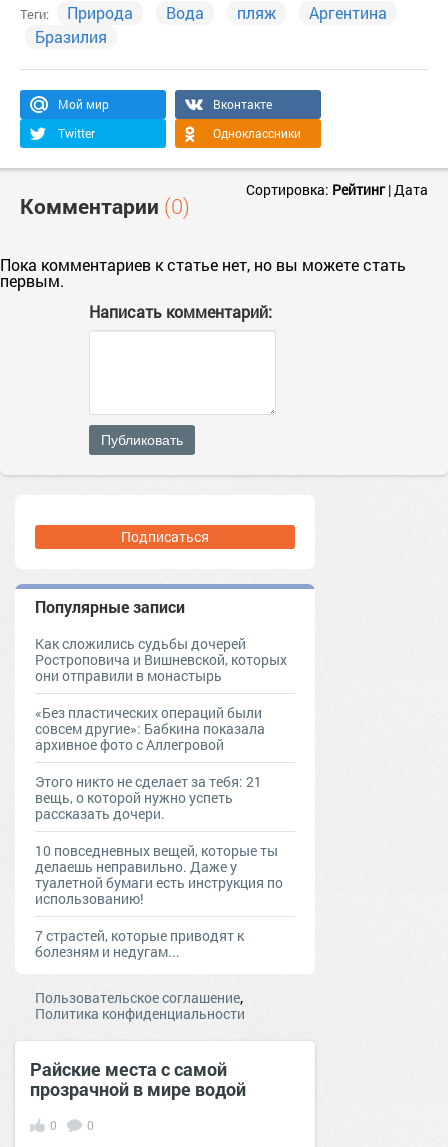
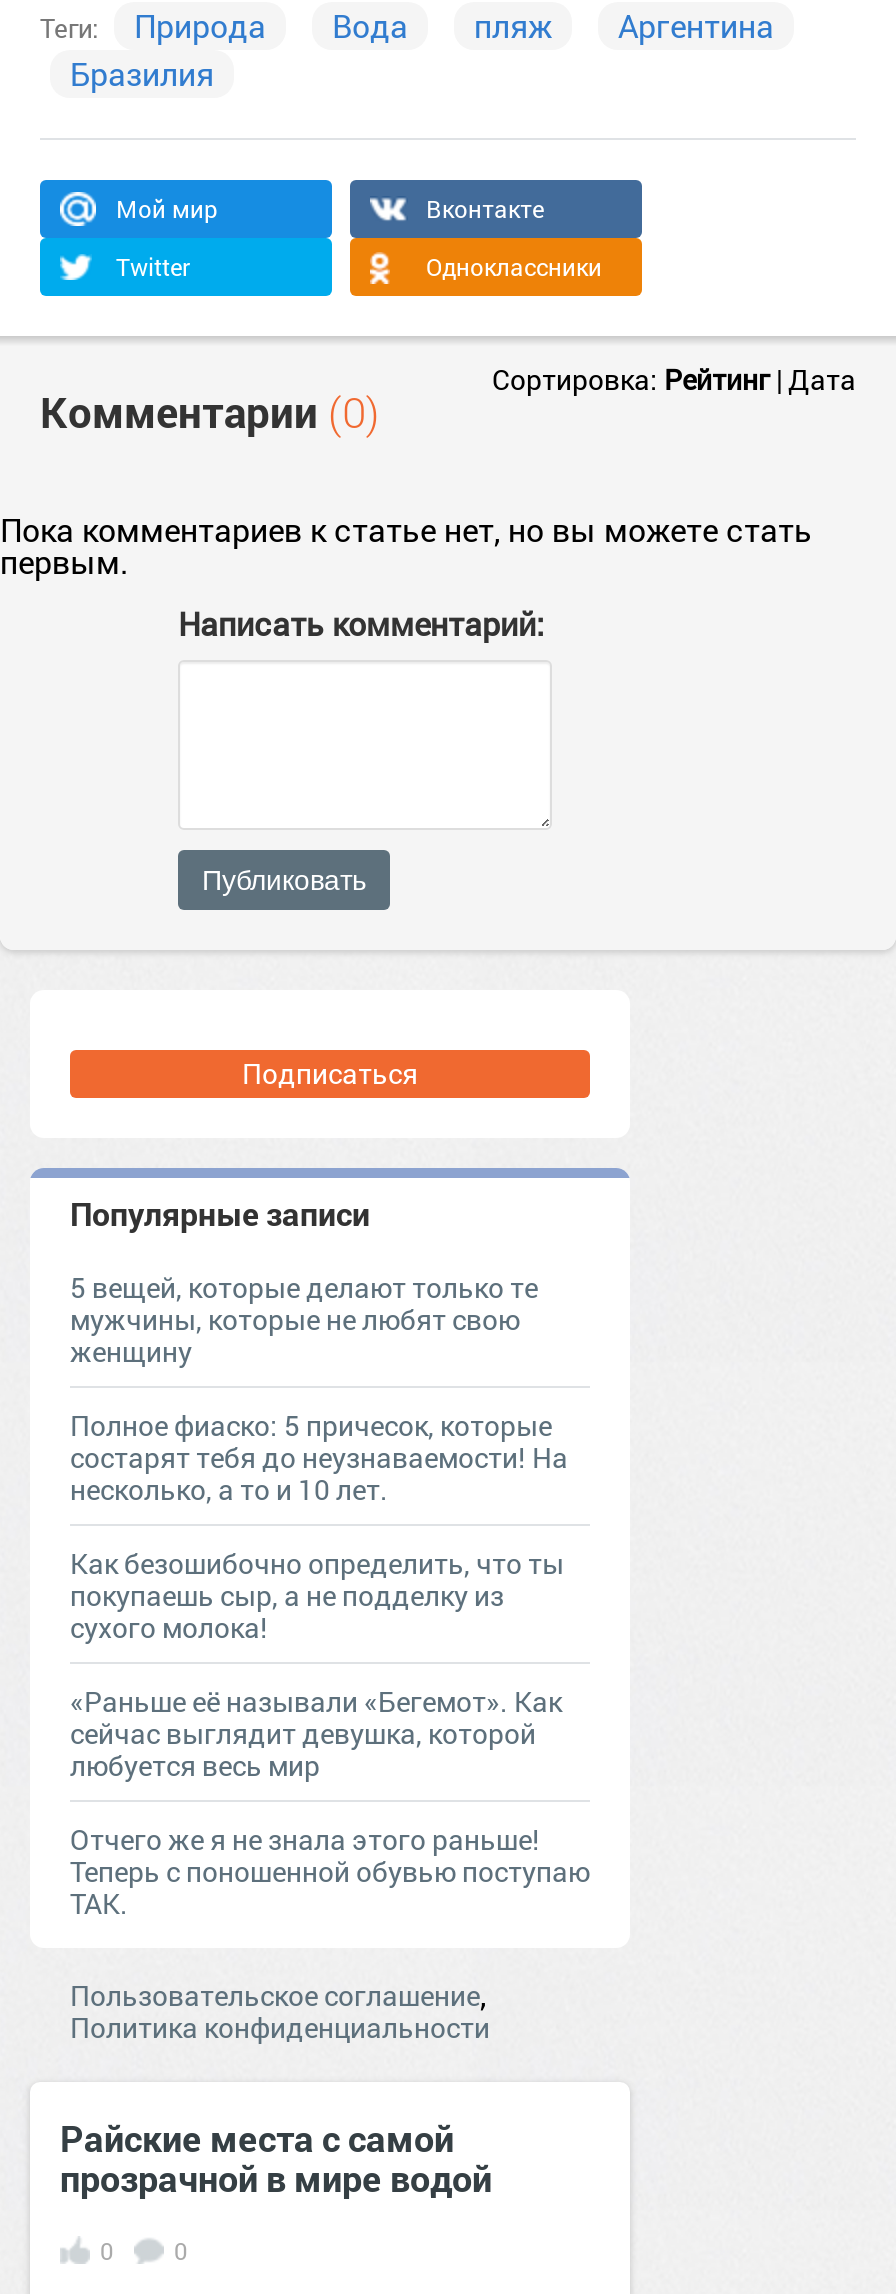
[35,634,287,685] Как сложились судьбы дочерей | Ростроповича и Вишневской, которых | они отправили в монастырь -> [70,1268,538,1370] 5 вещей, которые делают только те | мужчины, которые не любят свою | женщину
[35,703,265,754] «Без пластических операций были | совсем другие»: Бабкина показала | архивное фото с Аллегровой -> [70,1406,568,1508] Полное фиаско: 5 причесок, которые | состарят тебя до неузнаваемости! На | несколько, а то и 10 лет.
[35,772,262,823] Этого никто не сделает за тебя: 21 | вещь, о которой нужно успеть | рассказать дочери. -> [70,1544,564,1646] Как безошибочно определить, что ты | покупаешь сыр, а не подделку из | сухого молока!
[35,841,283,908] 10 повседневных вещей, которые ты | делаешь неправильно. Даже у | туалетной бумаги есть инструкция по | использованию! -> [70,1682,562,1784] «Раньше её называли «Бегемот». Как | сейчас выглядит девушка, которой | любуется весь мир
[35,926,244,961] 7 страстей, которые приводят к | болезням и недугам... -> [70,1820,590,1922] Отчего же я не знала этого раньше! | Теперь с поношенной обувью поступаю | ТАК.

